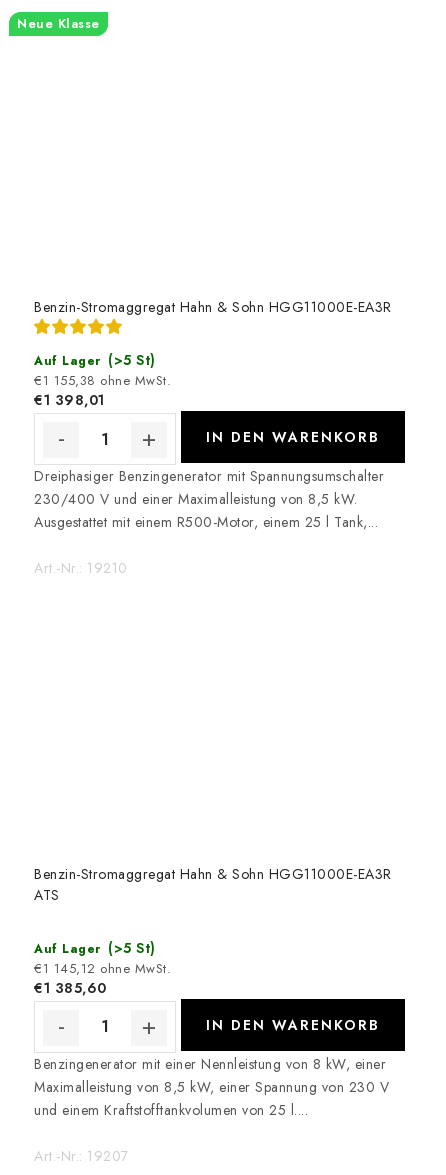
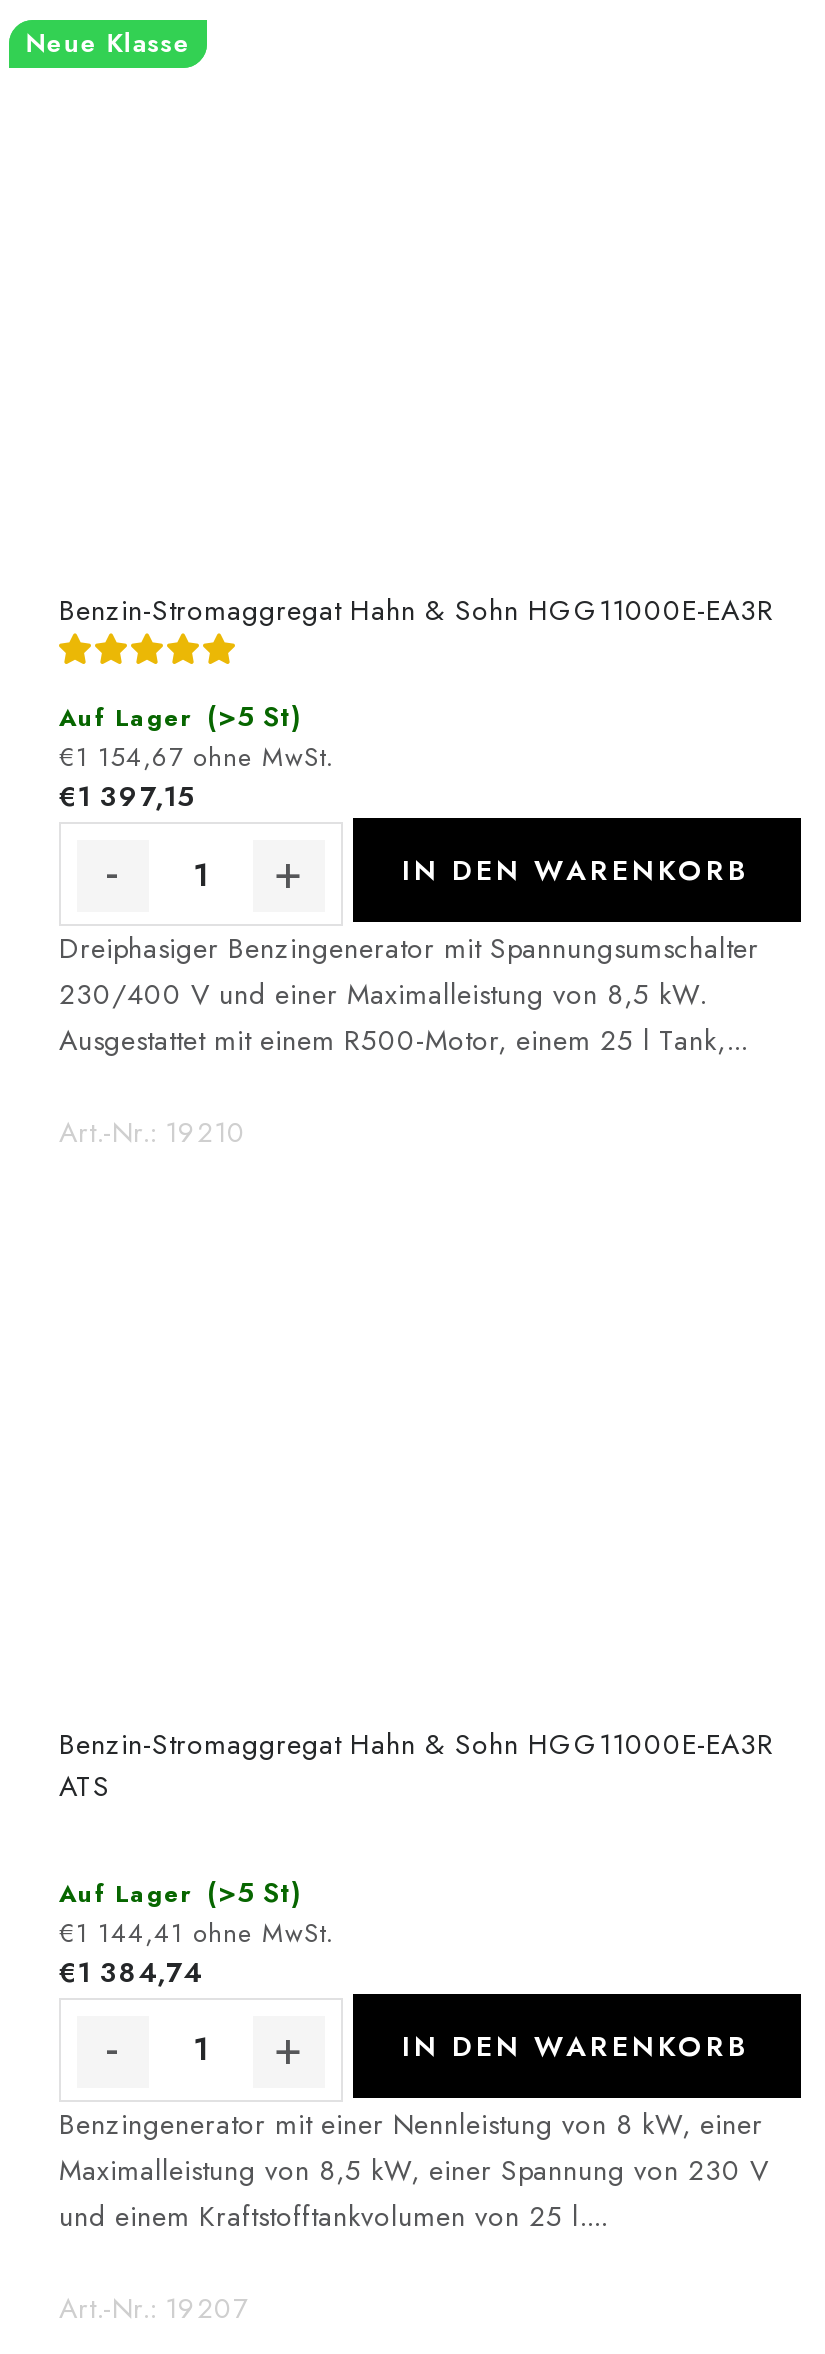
[34,371,171,390] €1 155,38 ohne MwSt. -> [59,738,335,776] €1 154,67 ohne MwSt.
[34,390,104,410] €1 398,01 -> [59,776,194,816] €1 397,15
[34,959,171,978] €1 145,12 ohne MwSt. -> [59,1914,335,1952] €1 144,41 ohne MwSt.
[34,978,106,998] €1 385,60 -> [59,1952,202,1992] €1 384,74

